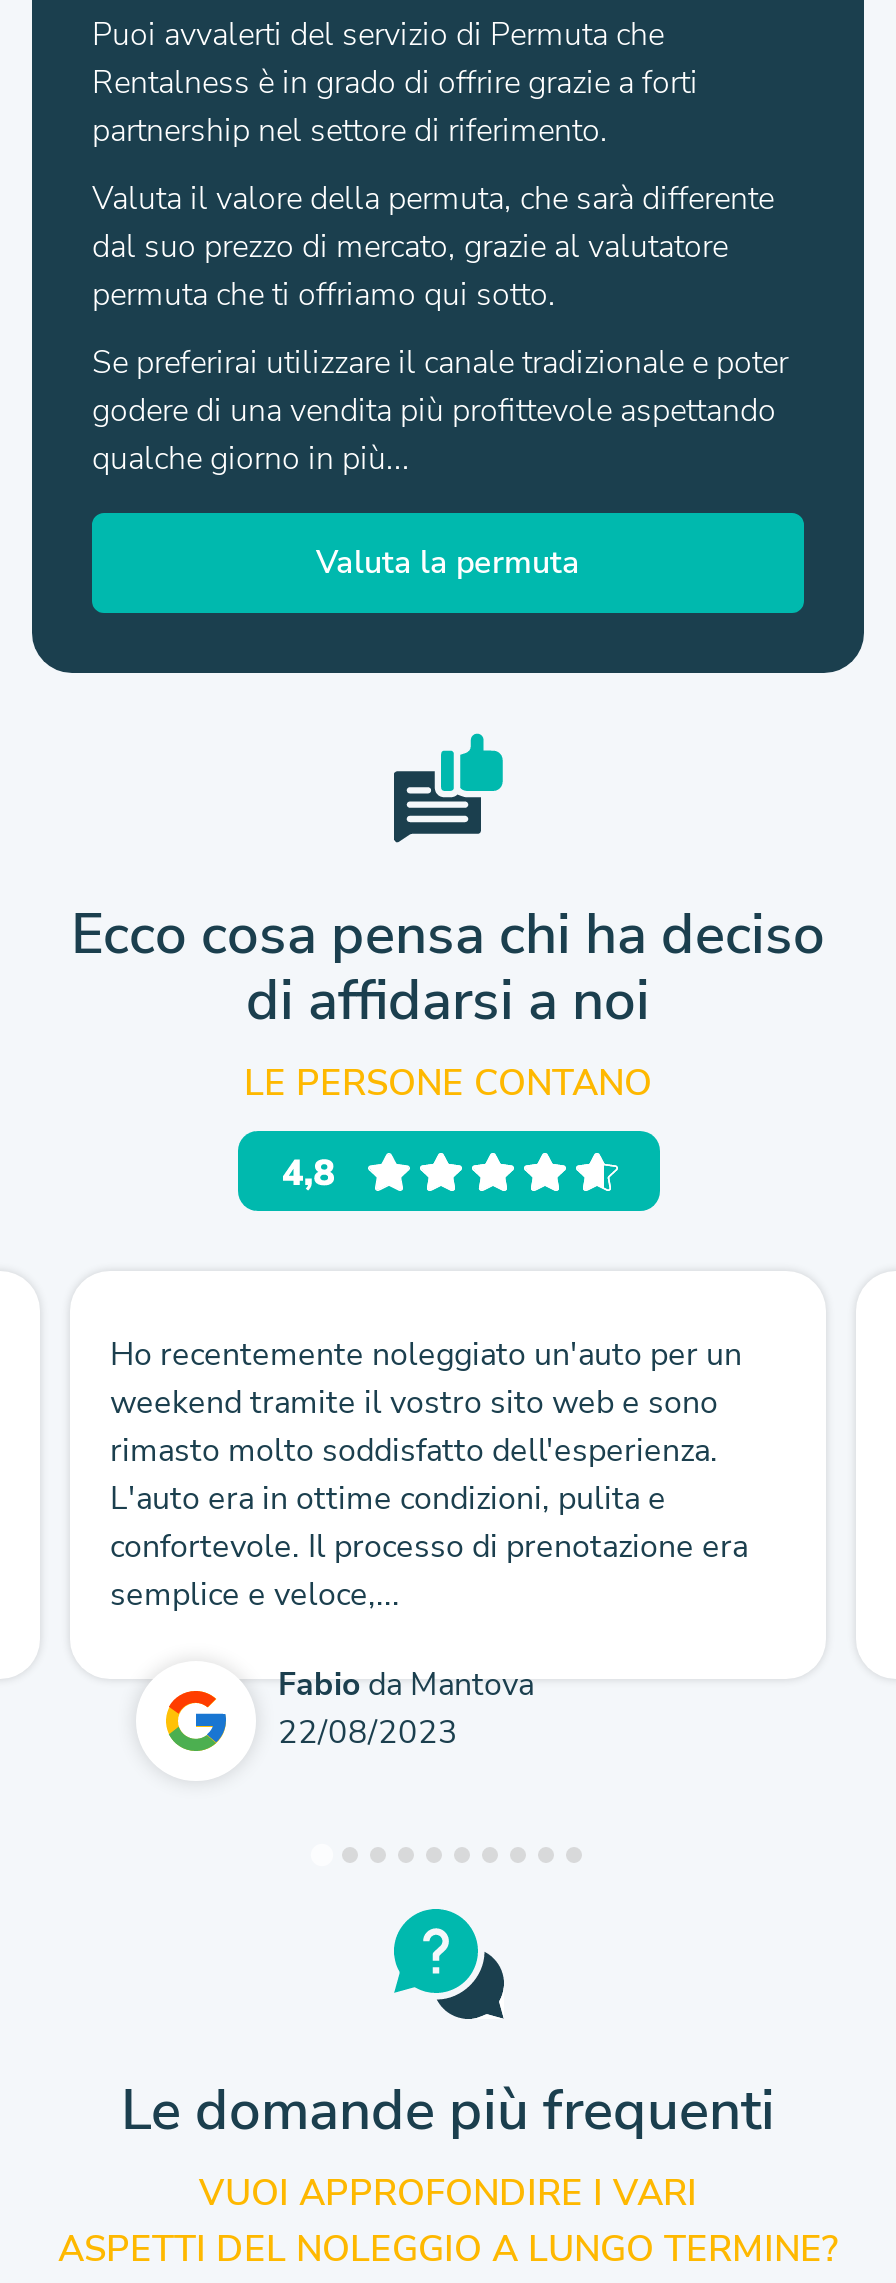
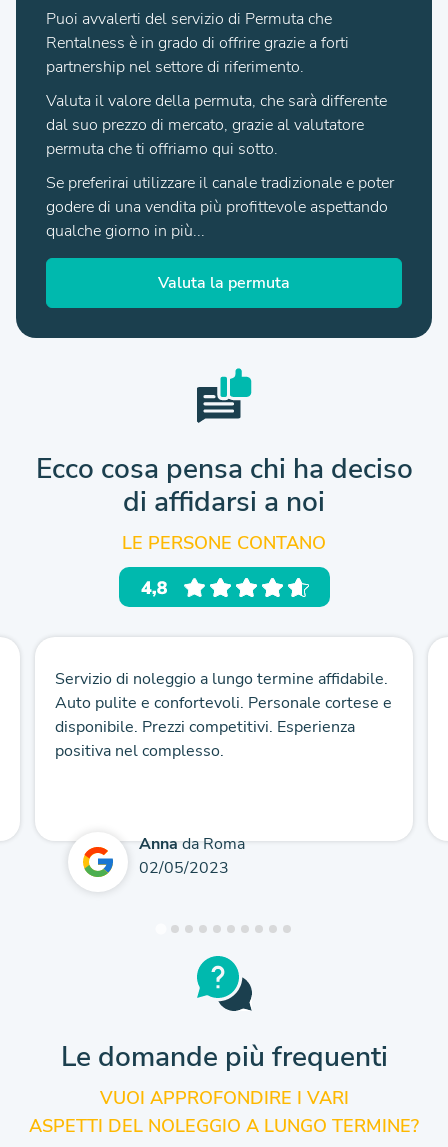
[110,1332,748,1616] Ho recentemente noleggiato un'auto per un | weekend tramite il vostro sito web e sono | rimasto molto soddisfatto dell'esperienza. | L'auto era in ottime condizioni, pulita e | confortevole. Il processo di prenotazione era | semplice e veloce,... -> [55,668,392,762] Servizio di noleggio a lungo termine affidabile. | Auto pulite e confortevoli. Personale cortese e | disponibile. Prezzi competitivi. Esperienza | positiva nel complesso.
[278,1662,534,1754] Fabio da Mantova | 22/08/2023 -> [139,833,245,879] Anna da Roma | 02/05/2023

